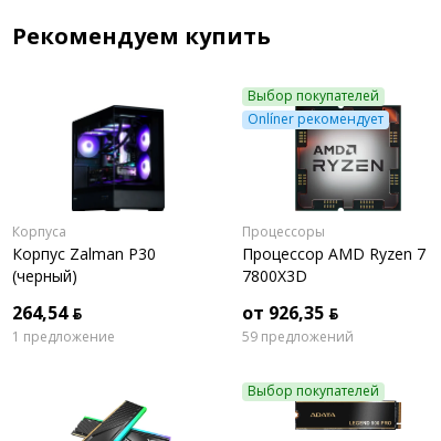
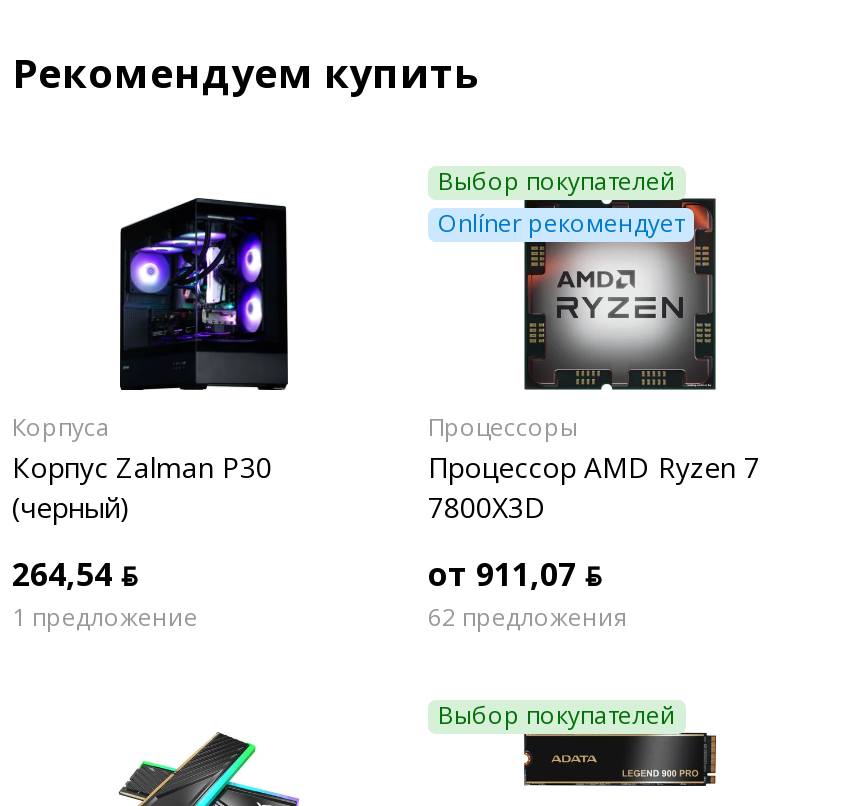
[242,301,354,346] от 926,35 ƃ | 59 предложений -> [428,553,628,635] от 911,07 ƃ | 62 предложения

